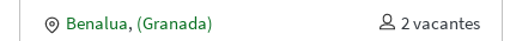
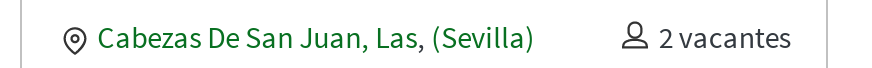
[65,12,213,34] Benalua, (Granada) -> [97,18,535,56] Cabezas De San Juan, Las, (Sevilla)

